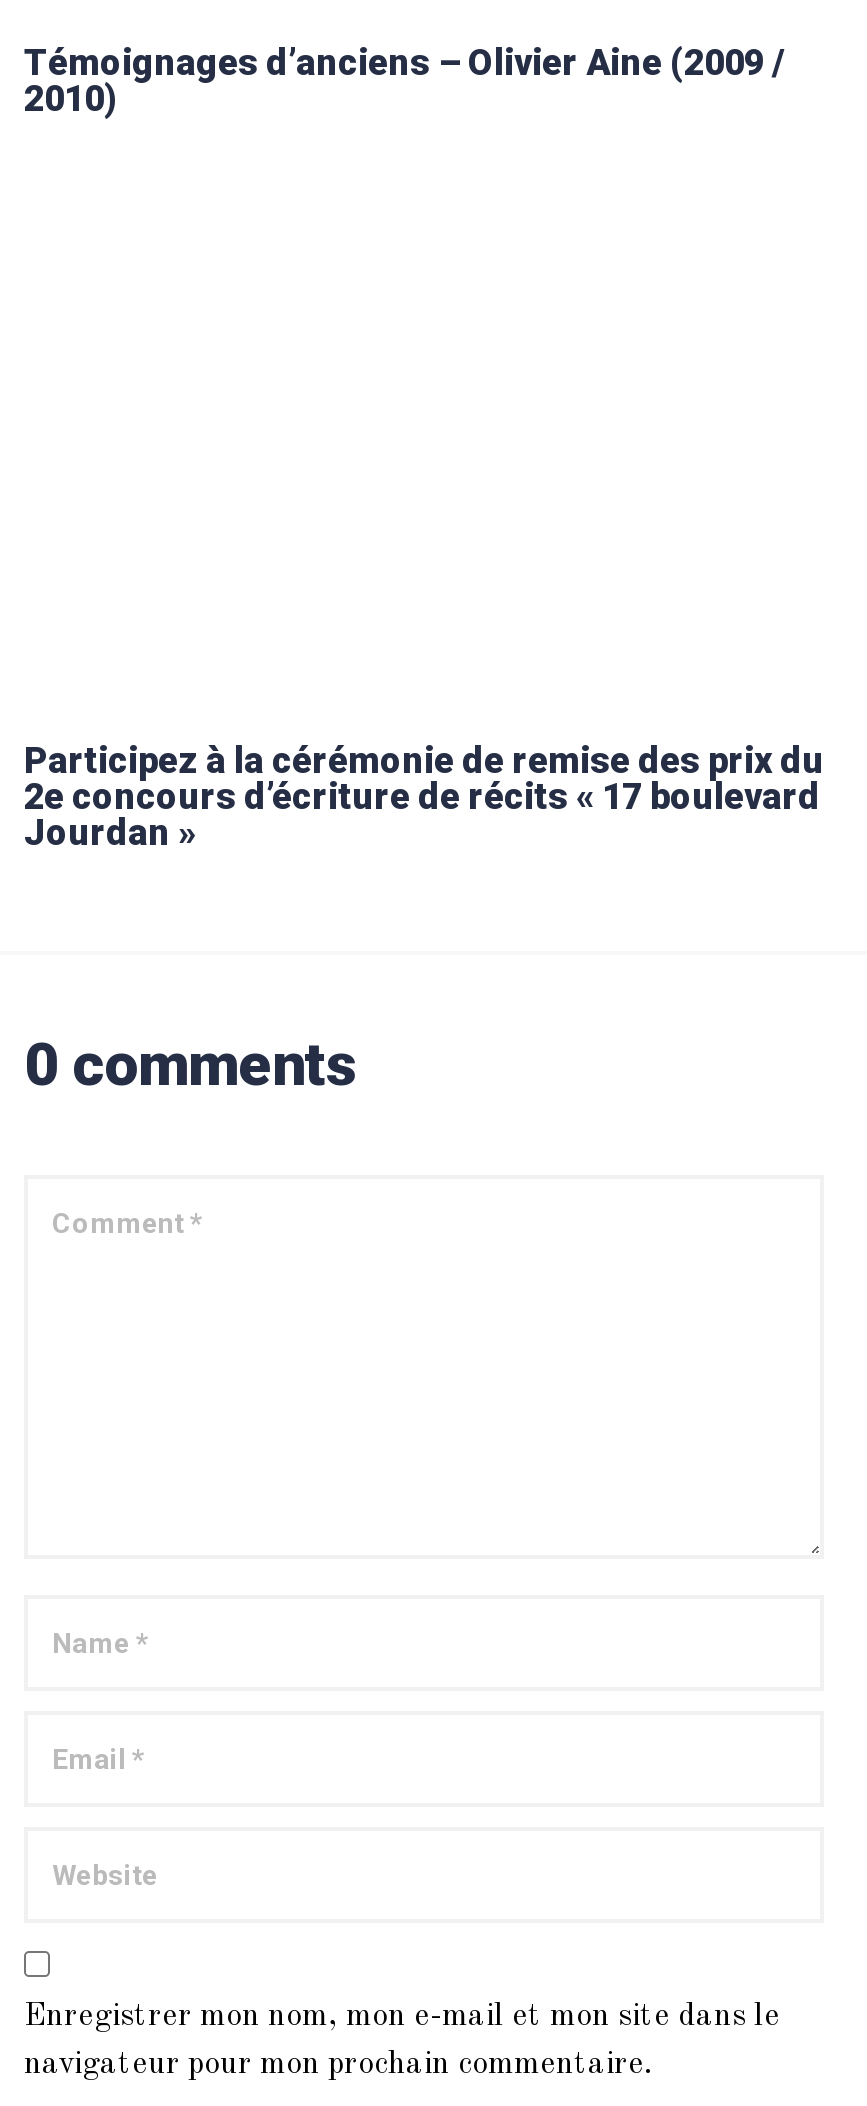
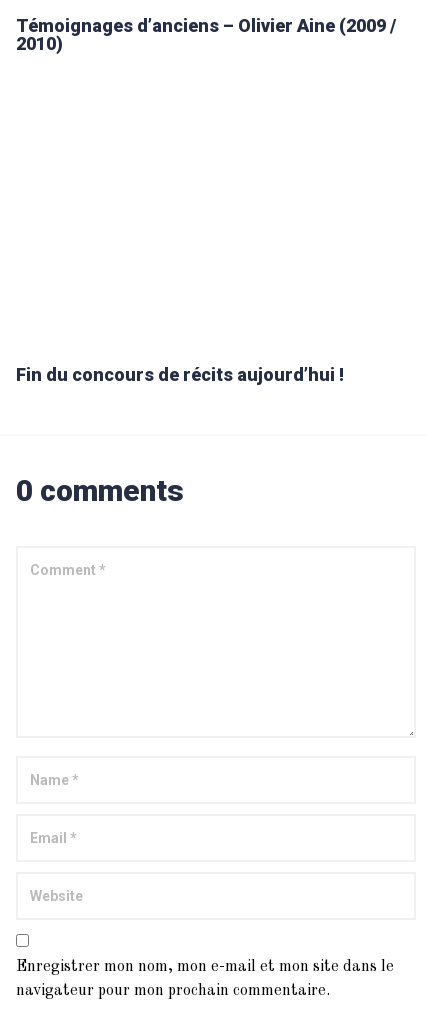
[24,739,824,853] Participez à la cérémonie de remise des prix du | 2e concours d’écriture de récits « 17 boulevard | Jourdan » -> [16,364,344,385] Fin du concours de récits aujourd’hui !

